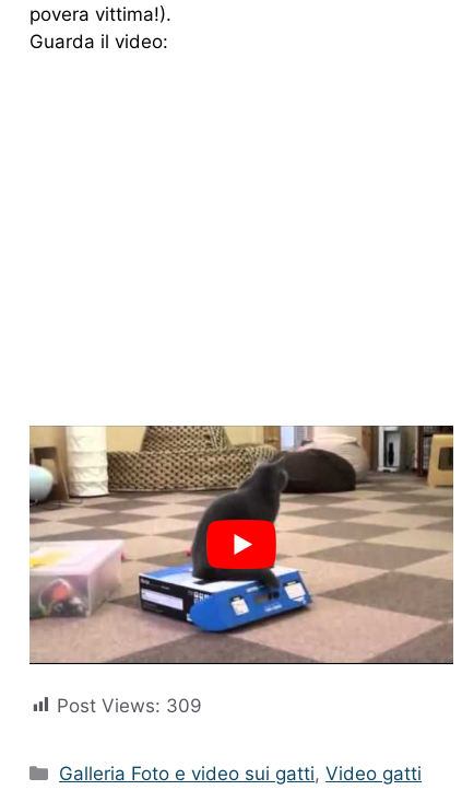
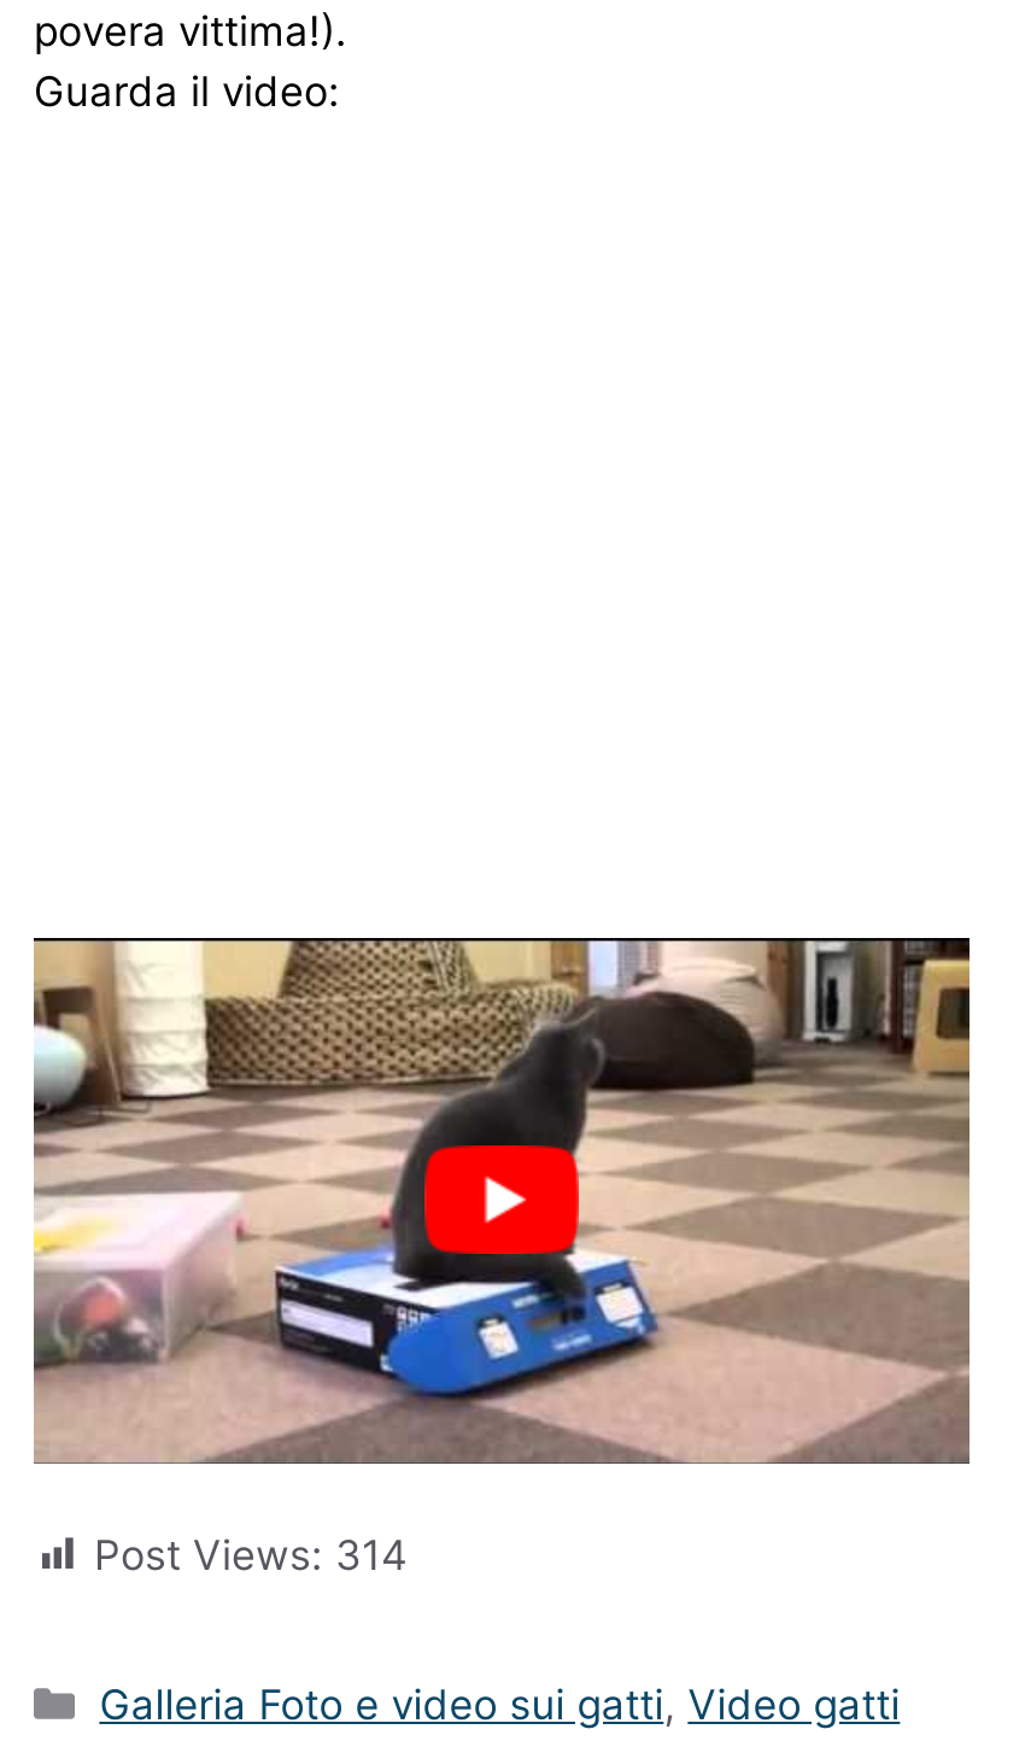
[57,694,202,716] Post Views: 309 -> [94,1530,408,1578] Post Views: 314

